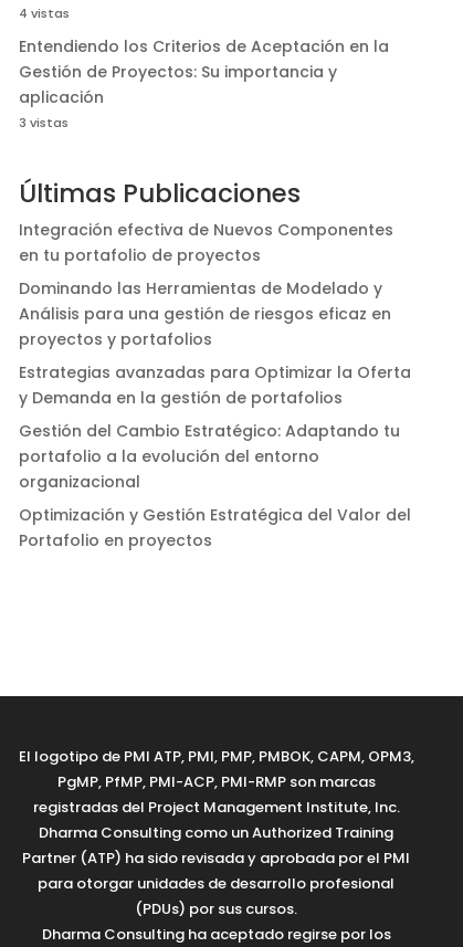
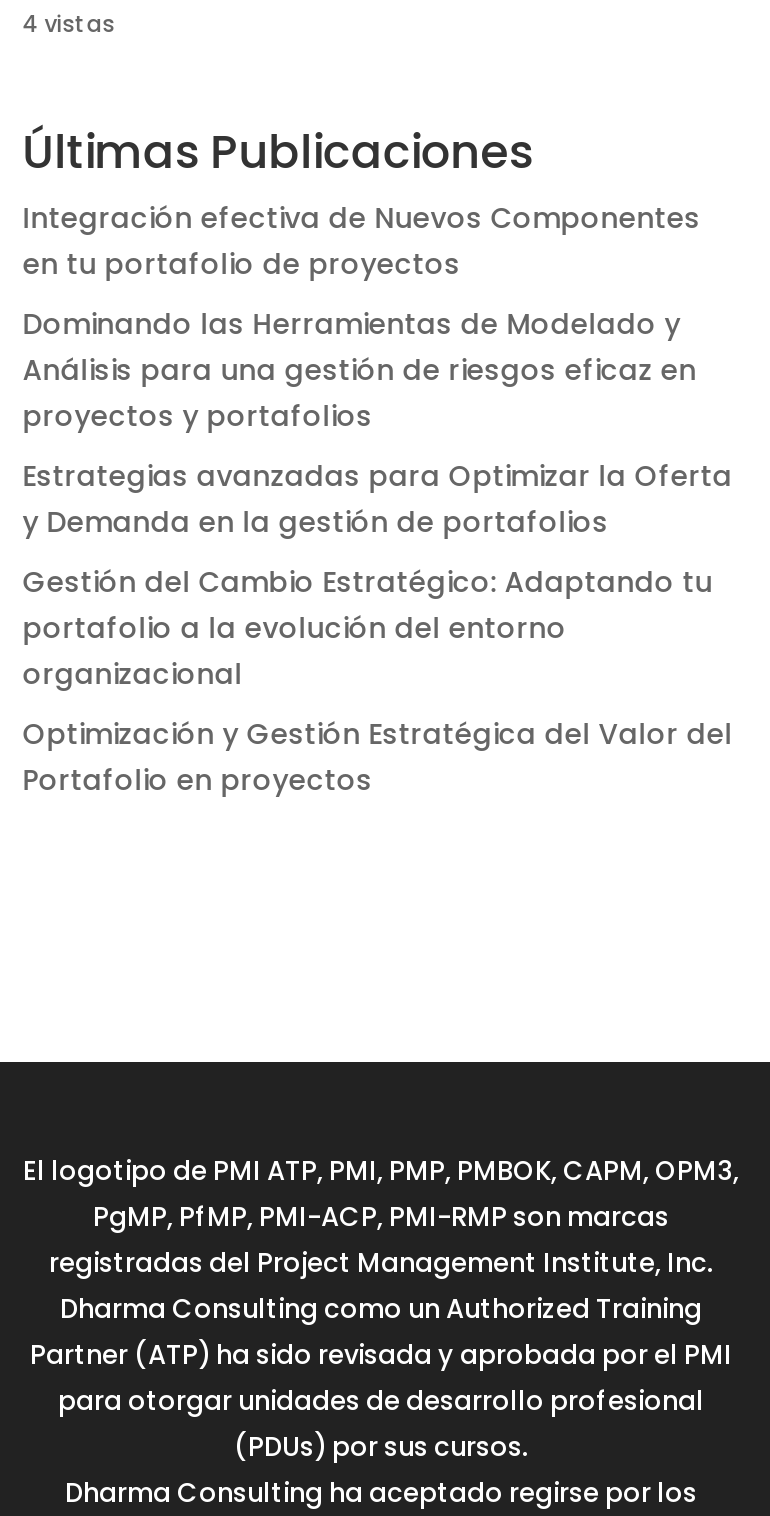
[19,35,389,132] Entendiendo los Criterios de Aceptación en la | Gestión de Proyectos: Su importancia y | aplicación | 3 vistas -> none

